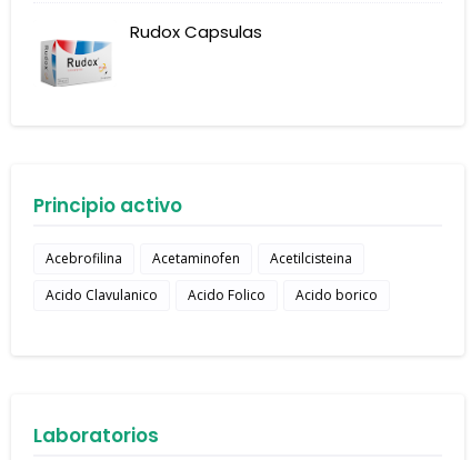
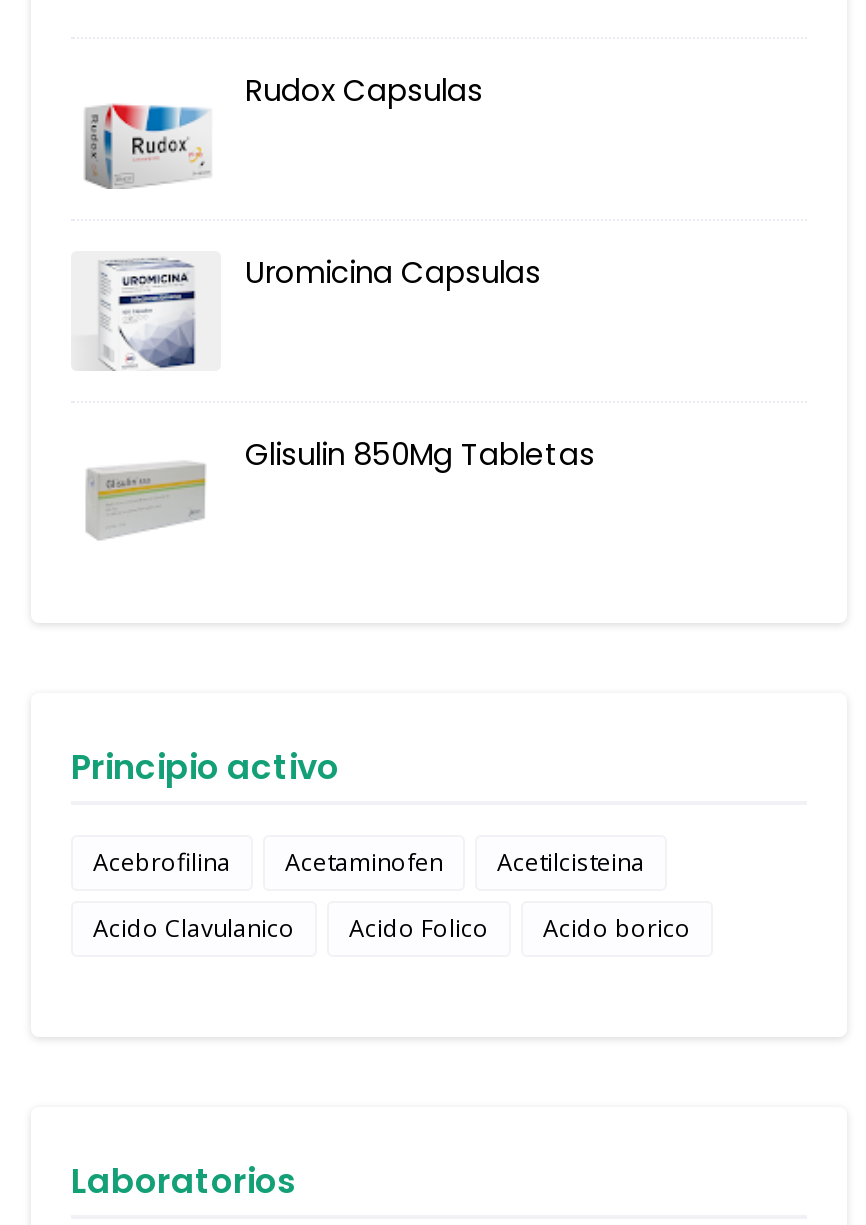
none -> [73,252,541,373] [image] | Uromicina Capsulas
none -> [87,434,595,541] [image] | Glisulin 850Mg Tabletas

